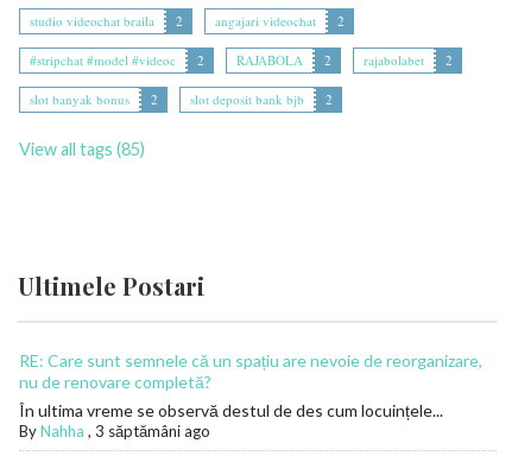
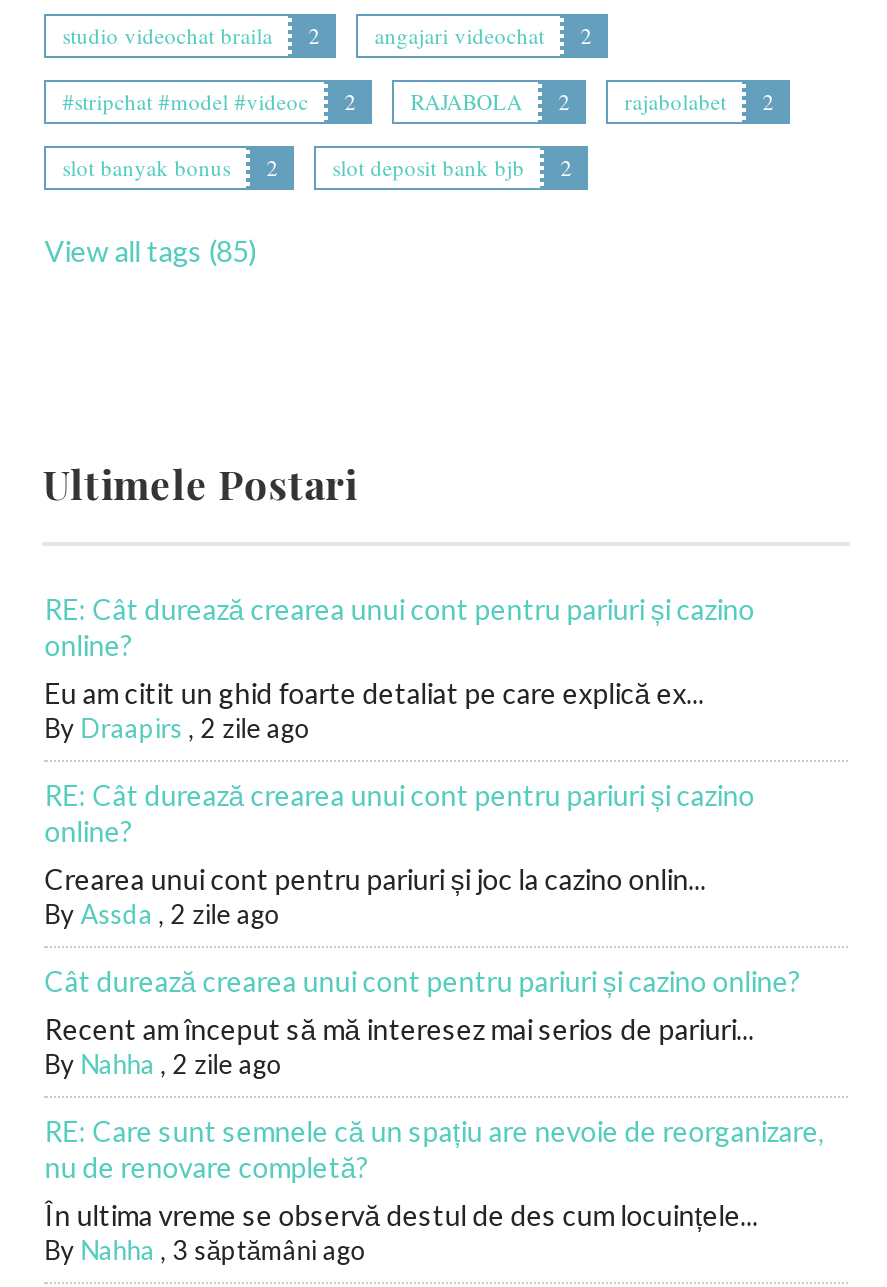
none -> [44,591,800,1079] RE: Cât durează crearea unui cont pentru pariuri și cazino | online? | Eu am citit un ghid foarte detaliat pe care explică ex... | By Draapirs, 2 zile ago | RE: Cât durează crearea unui cont pentru pariuri și cazino | online? | Crearea unui cont pentru pariuri și joc la cazino onlin... | By Assda, 2 zile ago | Cât durează crearea unui cont pentru pariuri și cazino online? | Recent am început să mă interesez mai serios de pariuri... | By Nahha, 2 zile ago

